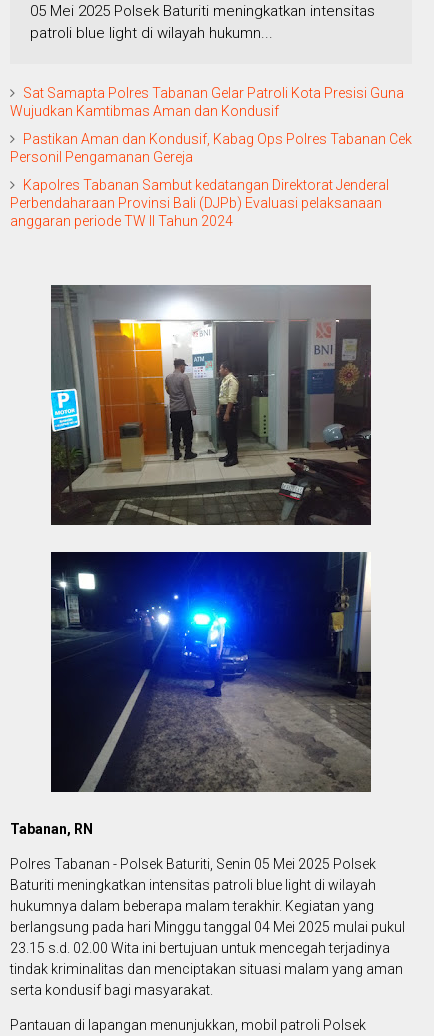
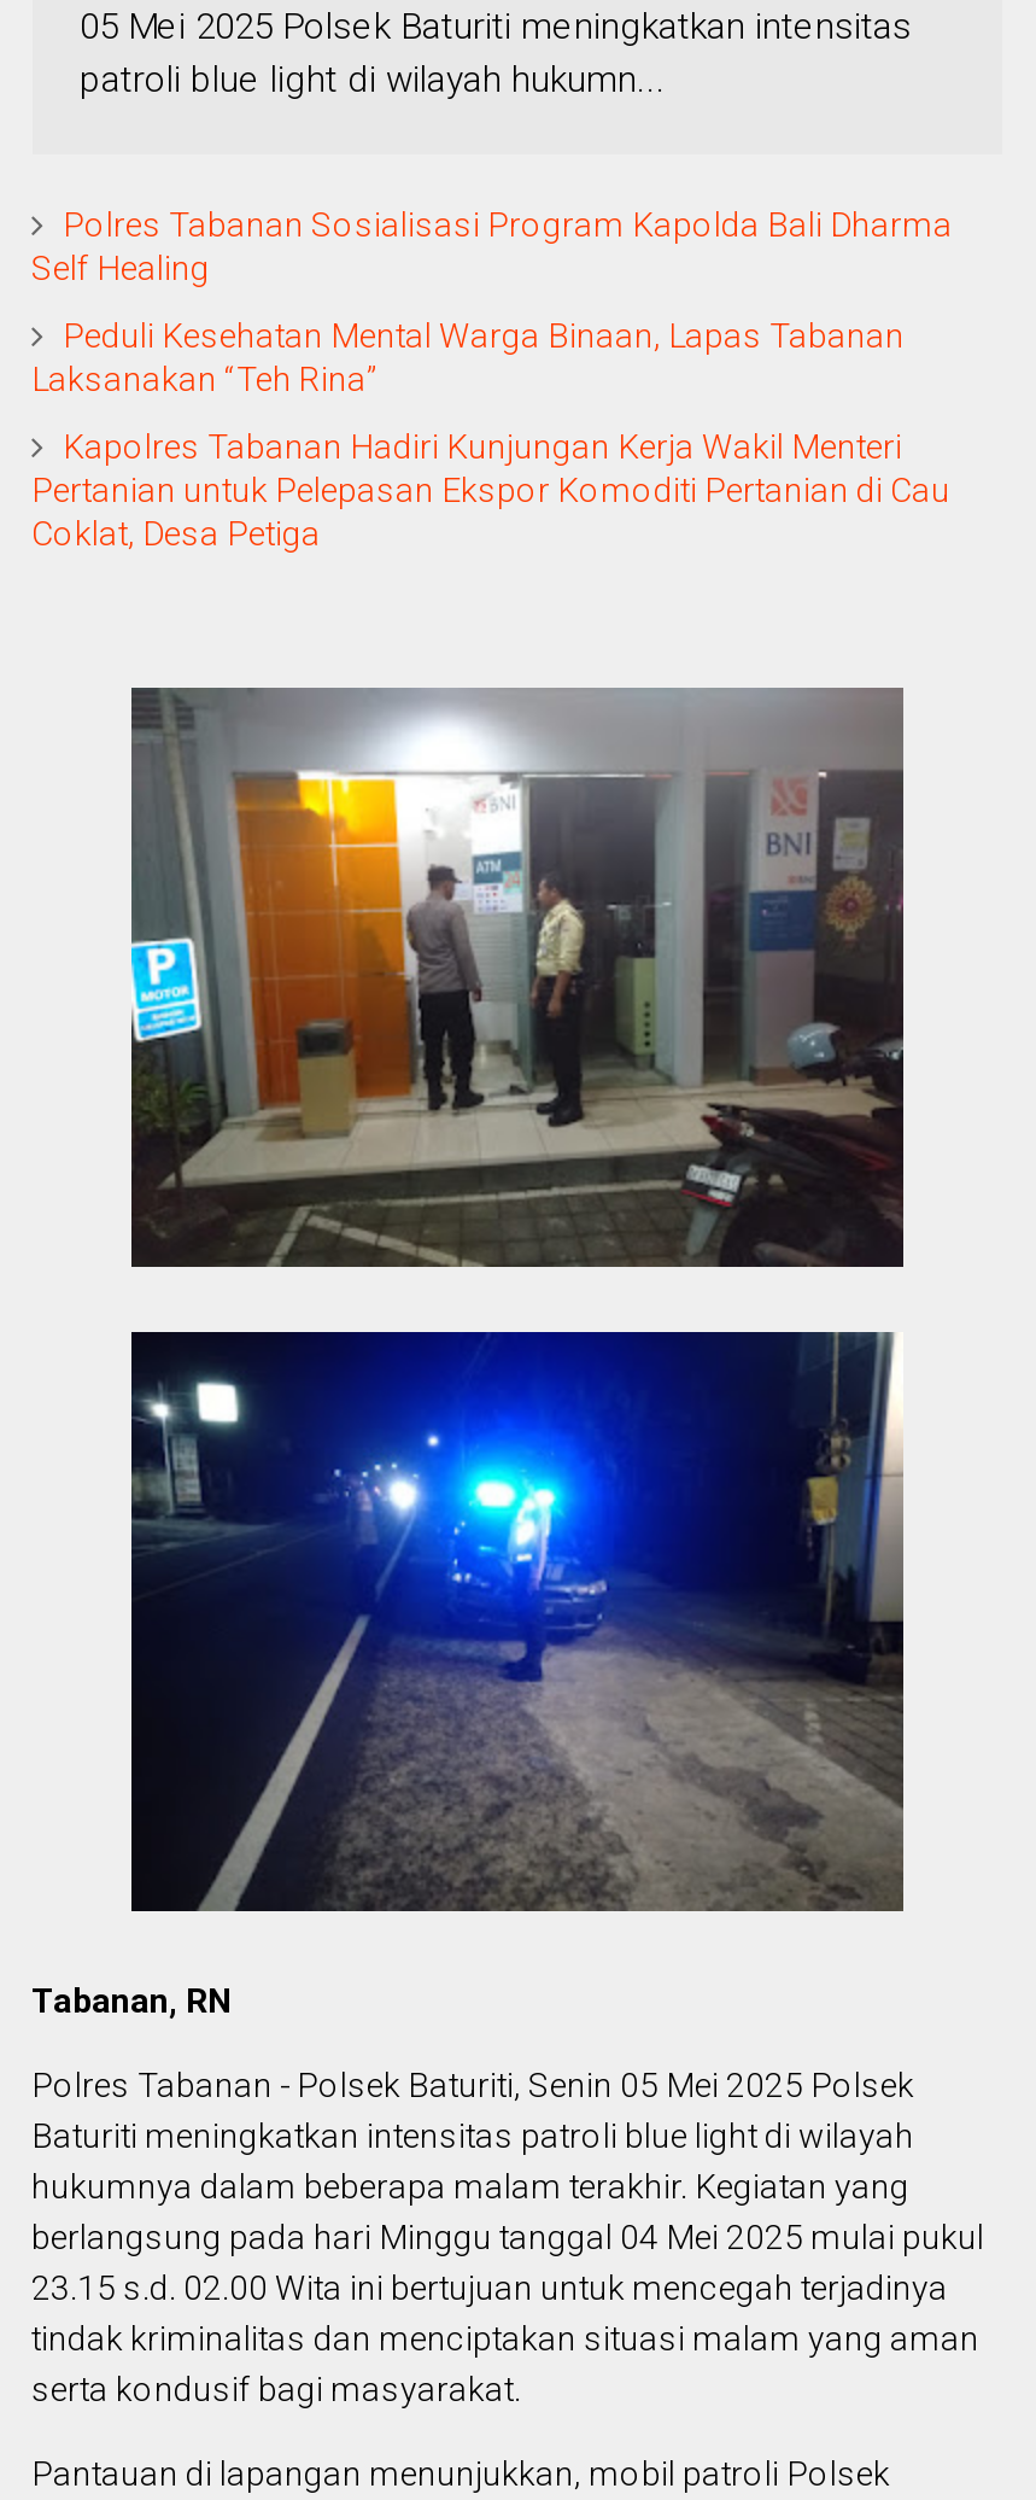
[9,85,403,119] Sat Samapta Polres Tabanan Gelar Patroli Kota Presisi Guna | Wujudkan Kamtibmas Aman dan Kondusif -> [31,206,953,288] Polres Tabanan Sosialisasi Program Kapolda Bali Dharma | Self Healing
[9,131,411,165] Pastikan Aman dan Kondusif, Kabag Ops Polres Tabanan Cek | Personil Pengamanan Gereja -> [31,317,905,399] Peduli Kesehatan Mental Warga Binaan, Lapas Tabanan | Laksanakan “Teh Rina”
[9,177,388,229] Kapolres Tabanan Sambut kedatangan Direktorat Jenderal | Perbendaharaan Provinsi Bali (DJPb) Evaluasi pelaksanaan | anggaran periode TW II Tahun 2024 -> [31,428,950,553] Kapolres Tabanan Hadiri Kunjungan Kerja Wakil Menteri | Pertanian untuk Pelepasan Ekspor Komoditi Pertanian di Cau | Coklat, Desa Petiga

